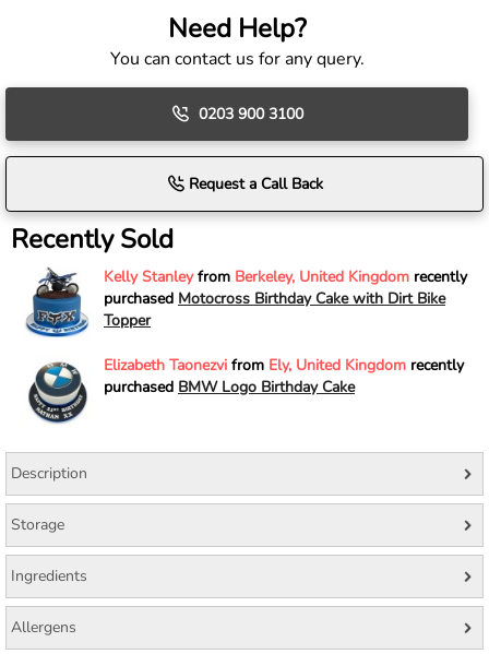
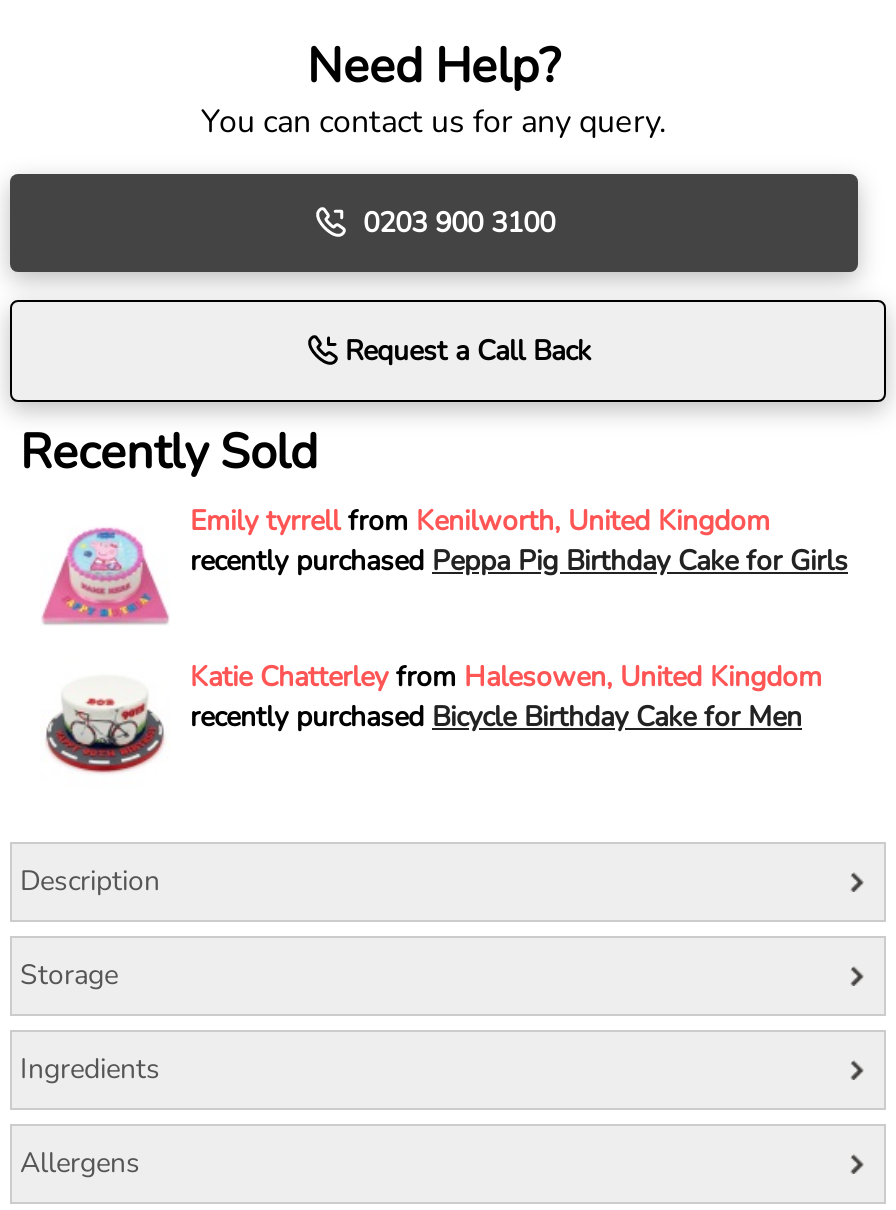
[24,266,467,338] [image] | Kelly Stanley from Berkeley, United Kingdom recently | purchased Motocross Birthday Cake with Dirt Bike | Topper -> [40,502,848,632] [image] | Emily tyrrell from Kenilworth, United Kingdom | recently purchased Peppa Pig Birthday Cake for Girls
[25,355,464,425] [image] | Elizabeth Taonezvi from Ely, United Kingdom recently | purchased BMW Logo Birthday Cake -> [44,658,822,790] [image] | Katie Chatterley from Halesowen, United Kingdom | recently purchased Bicycle Birthday Cake for Men

